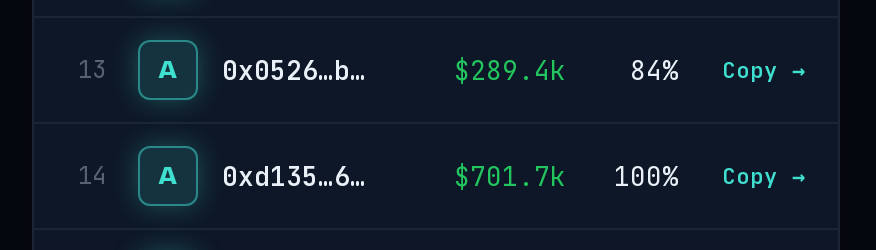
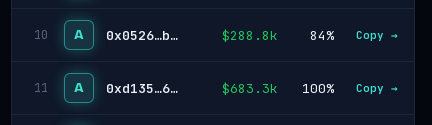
[78,53,178,86] 13 A -> [34,26,84,43] 10 A
[454,53,566,87] $289.4k -> [222,26,278,43] $288.8k
[78,159,178,192] 14 A -> [34,79,84,96] 11 A
[454,159,566,193] $701.7k -> [222,79,278,96] $683.3k

